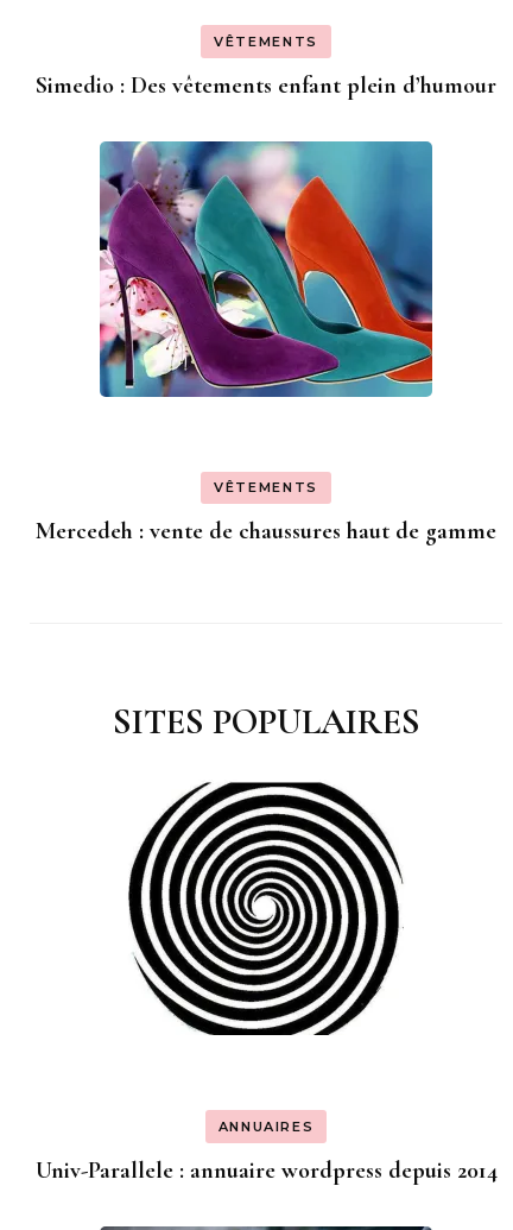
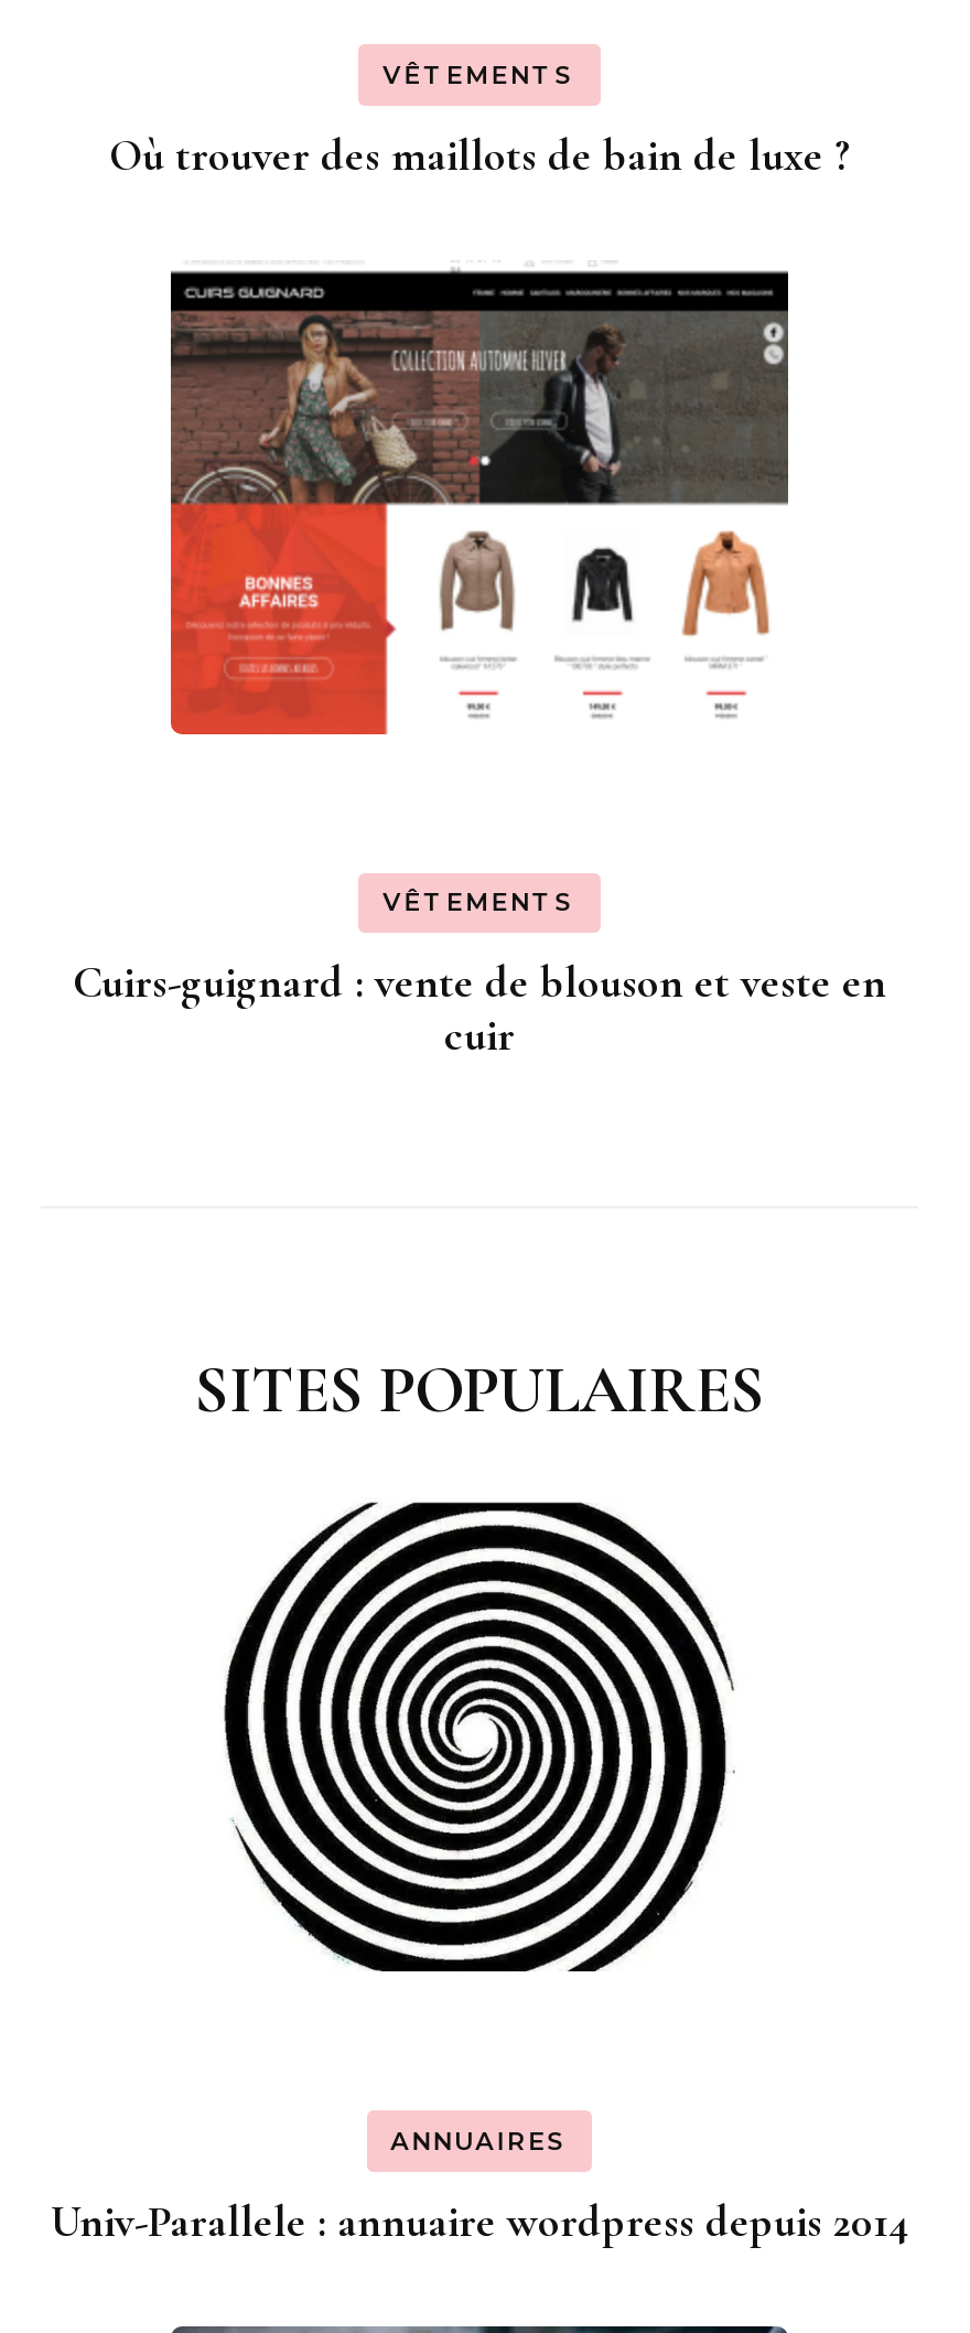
[36,71,496,100] Simedio : Des vêtements enfant plein d’humour -> [109,130,850,183] Où trouver des maillots de bain de luxe ?
[99,140,433,398] [image] -> [169,260,790,737] [image]
[36,517,496,546] Mercedeh : vente de chaussures haut de gamme -> [73,958,886,1064] Cuirs-guignard : vente de blouson et veste en | cuir

